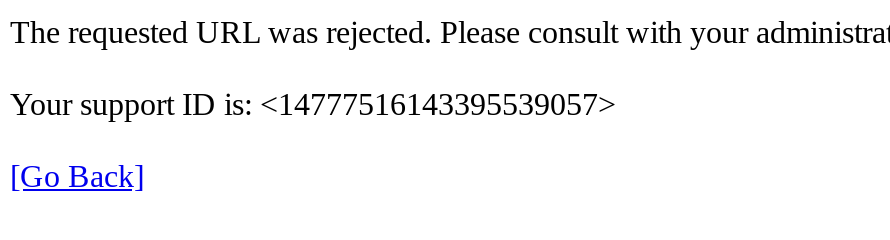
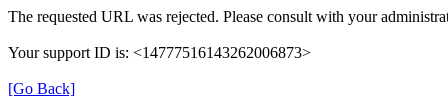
[10,87,616,121] Your support ID is: <14777516143395539057> -> [8,44,311,61] Your support ID is: <14777516143262006873>

